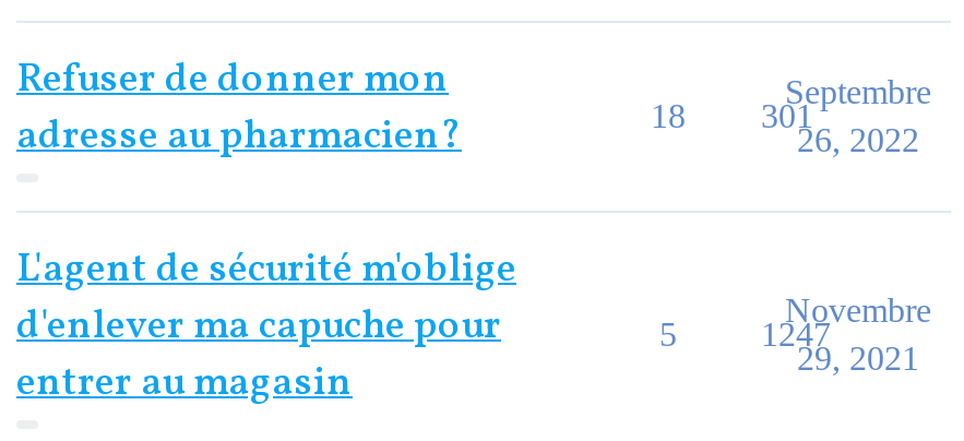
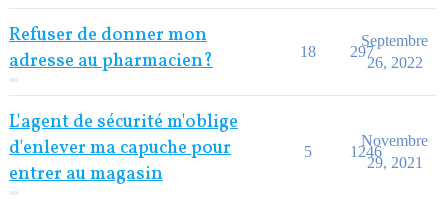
[761,97,813,134] 301 -> [350,43,374,60] 297
[761,315,831,353] 1247 -> [350,143,382,160] 1246

